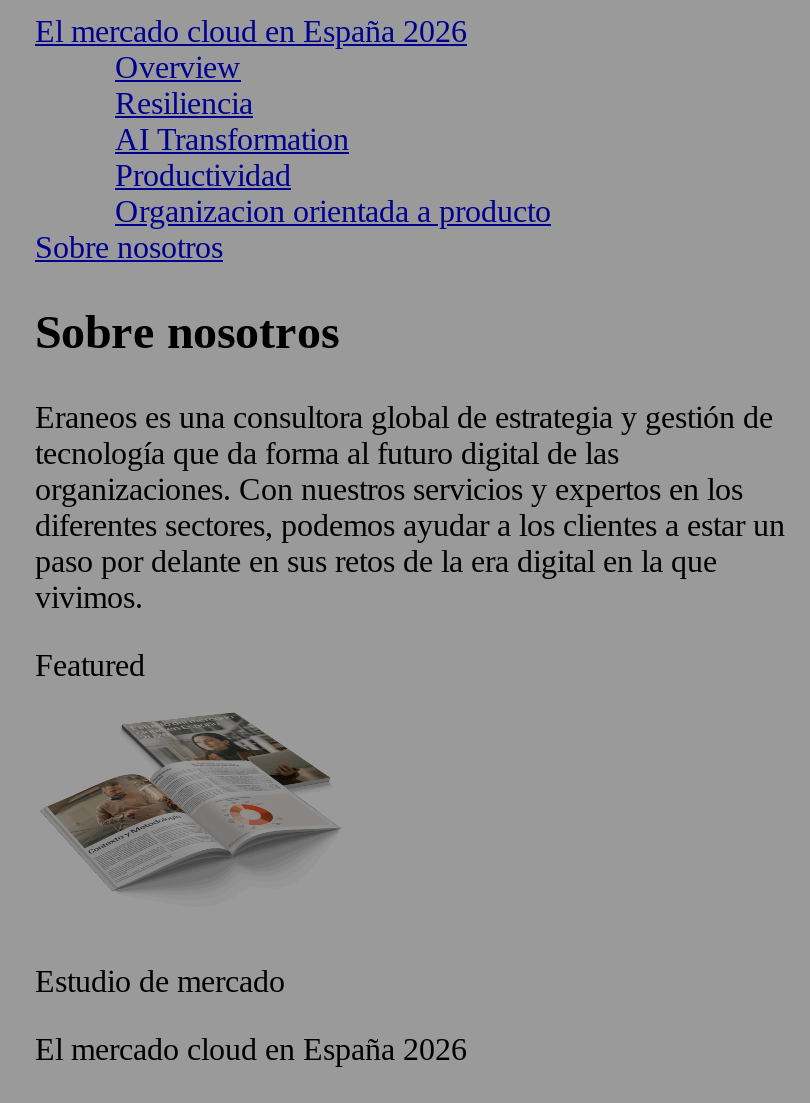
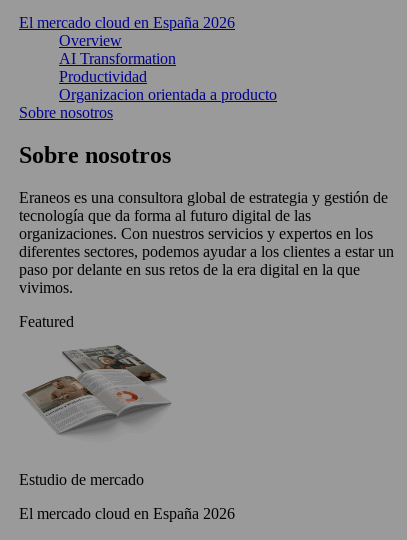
[115,86,253,120] Resiliencia -> none

